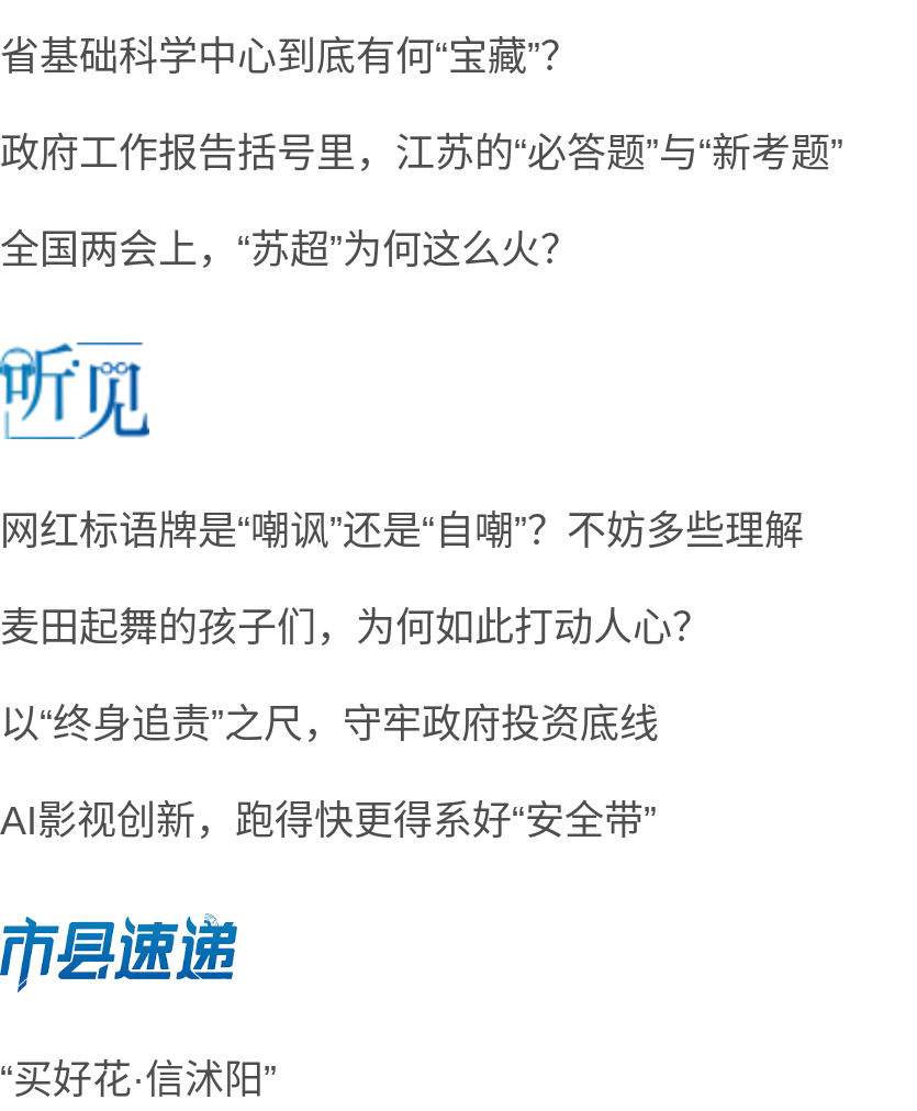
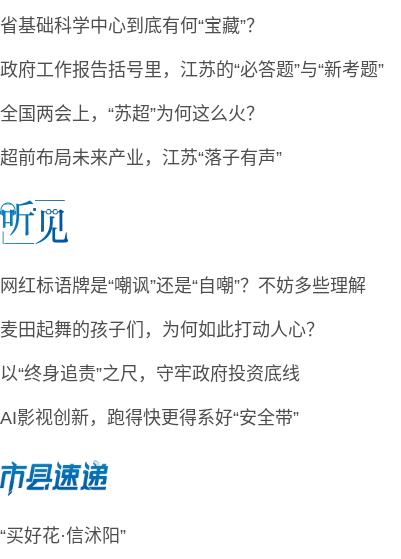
none -> [0,148,282,168] 超前布局未来产业，江苏“落子有声”

